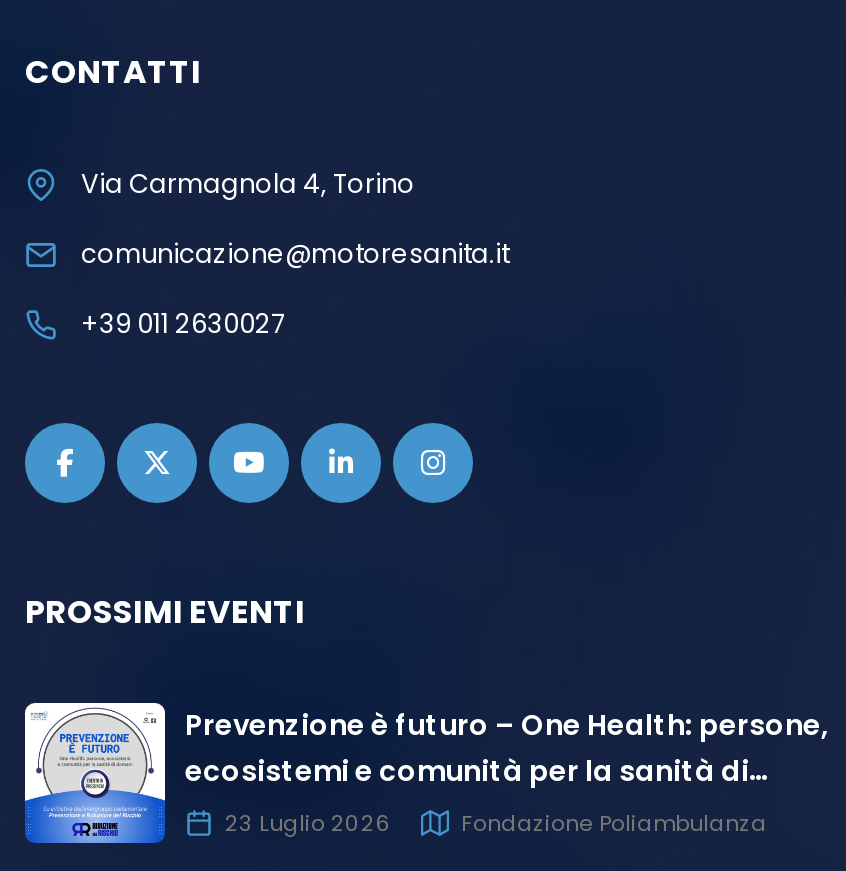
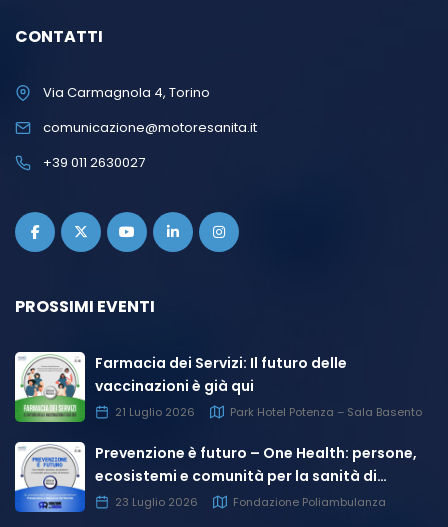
none -> [14,353,422,423] [image] | Farmacia dei Servizi: Il futuro delle | vaccinazioni è già qui | 21 Luglio 2026 | Park Hotel Potenza – Sala Basento

